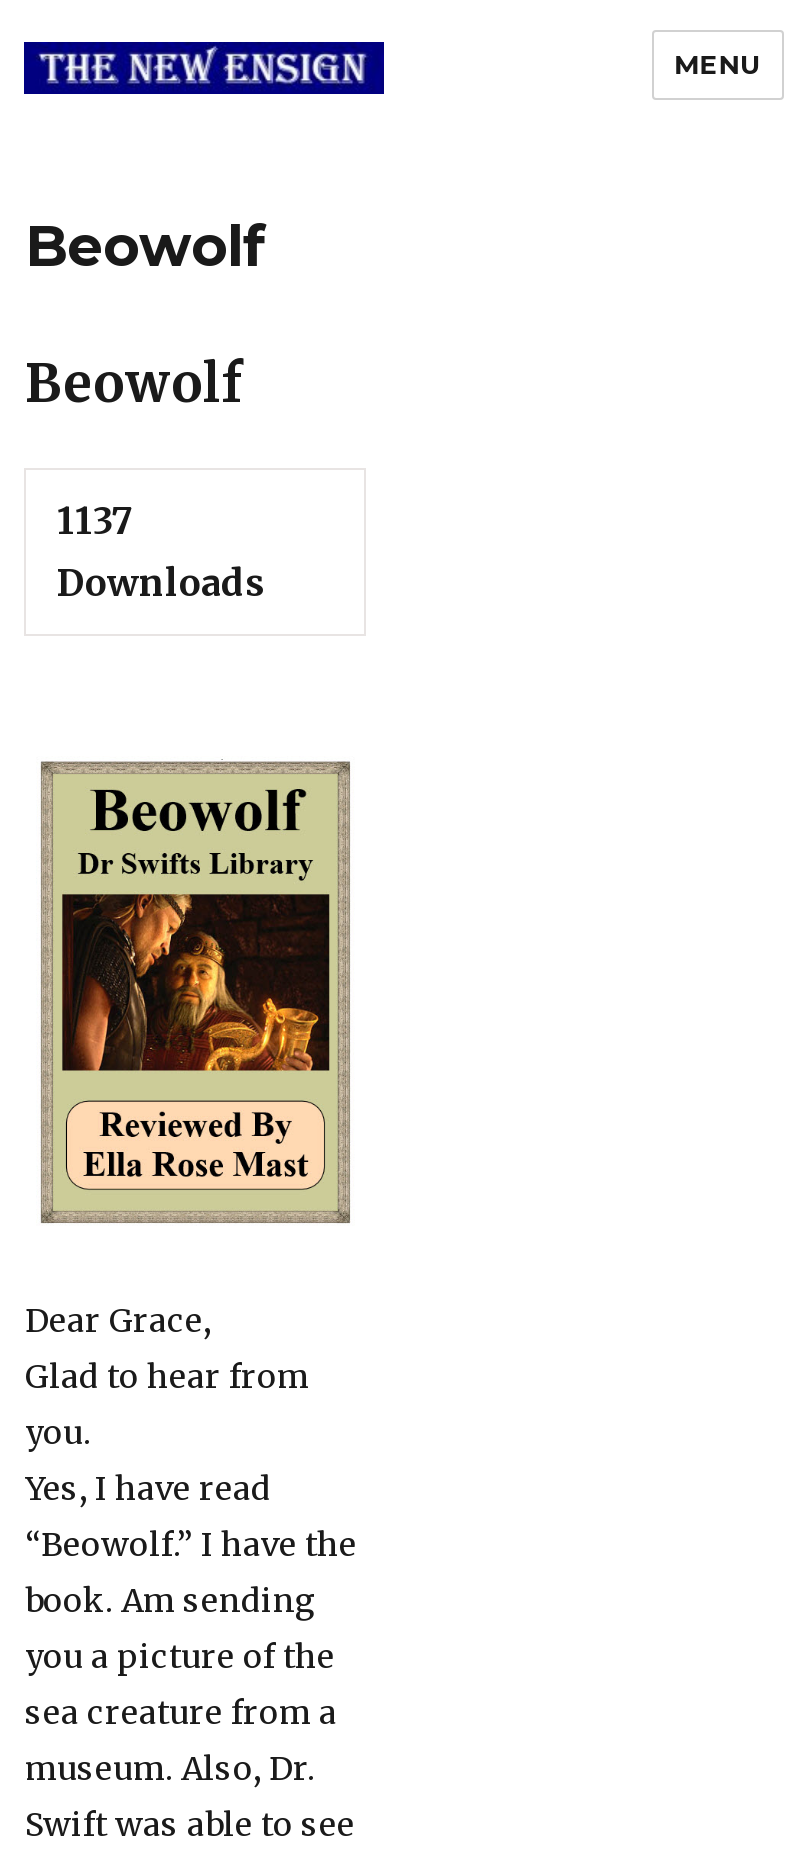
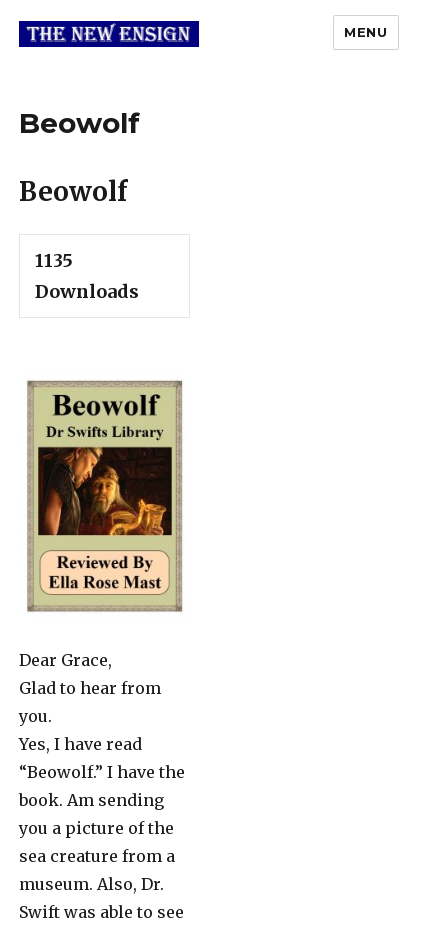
[57,498,133,544] 1137 -> [35,249,73,272] 1135

